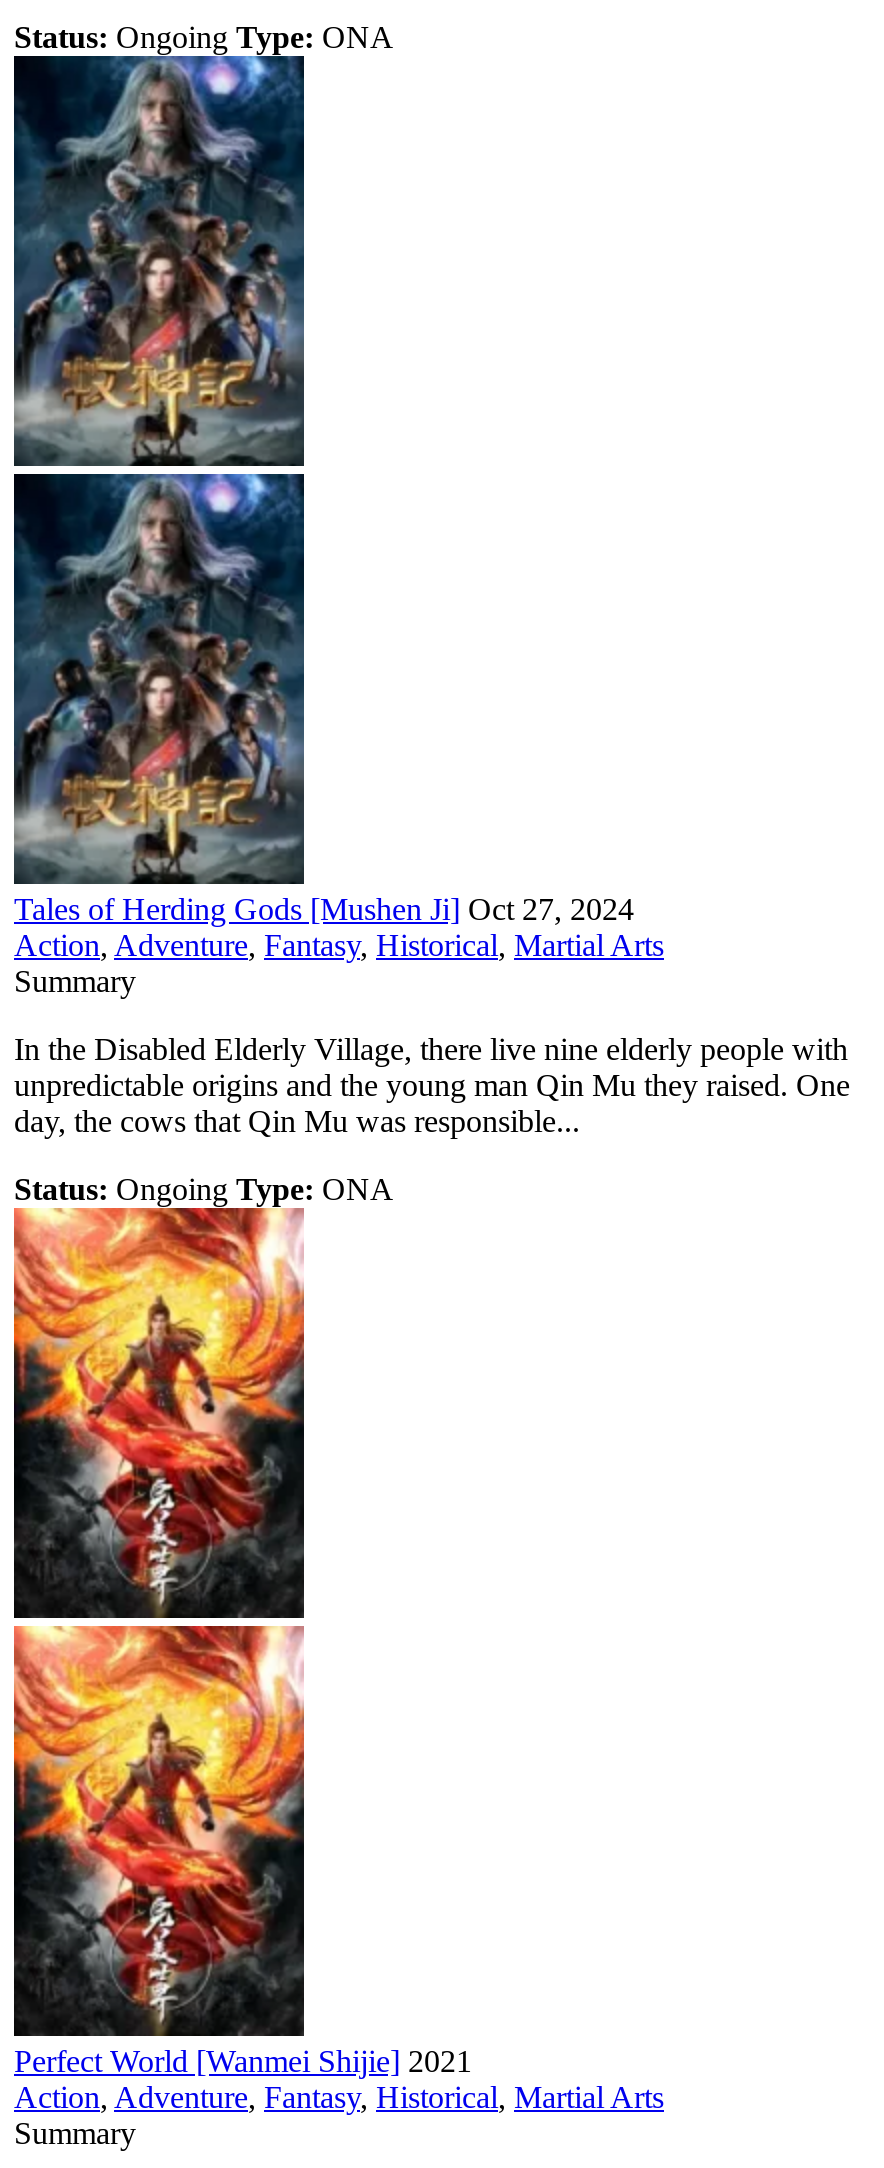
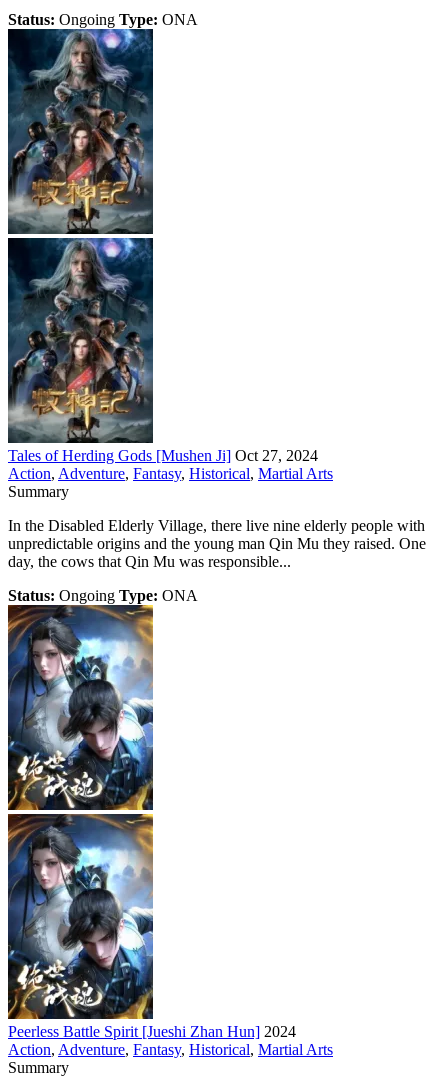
[12,1210,472,2078] [image] | Perfect World [Wanmei Shijie] 2021 -> [7,606,296,1040] [image] | Peerless Battle Spirit [Jueshi Zhan Hun] 2024

